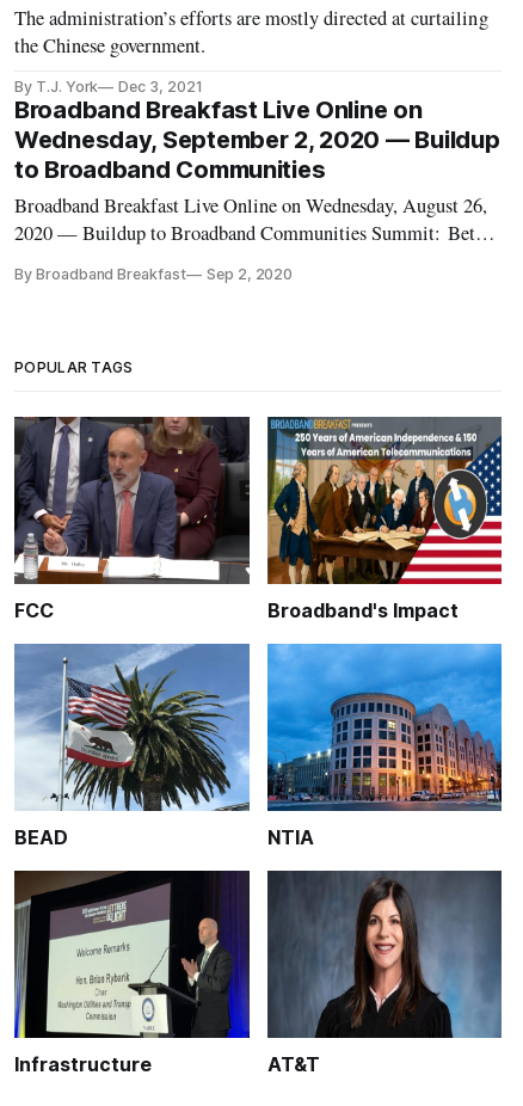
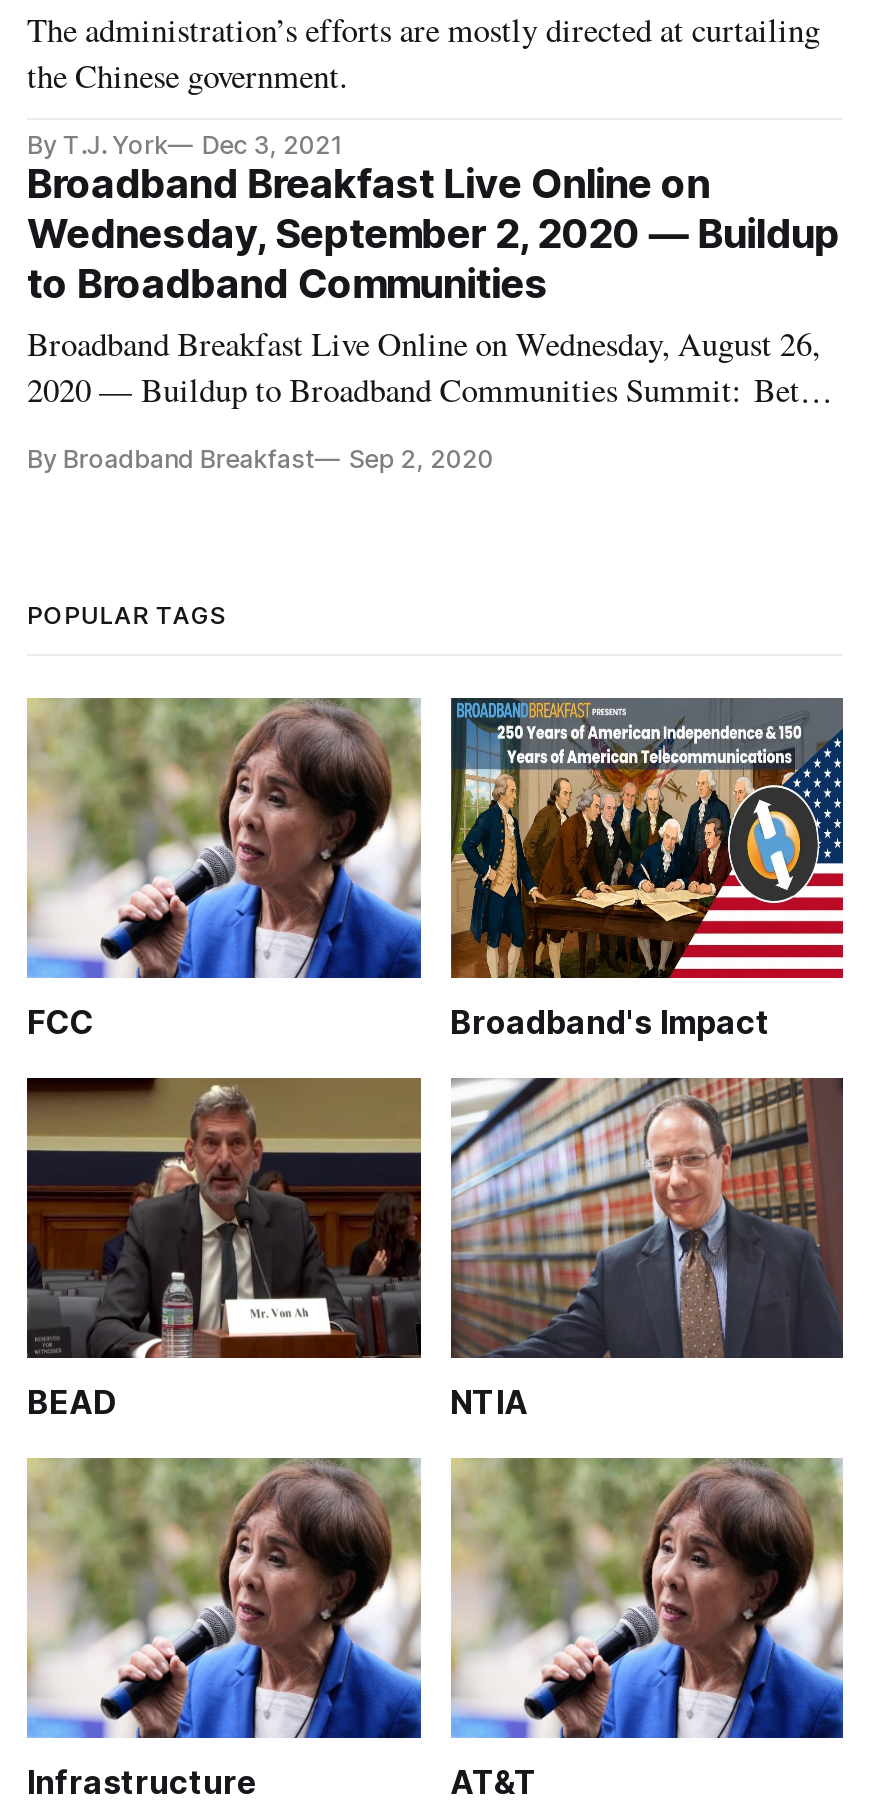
[13,416,251,585] [image] -> [25,696,423,980] [image]
[13,643,251,812] [image] -> [25,1076,423,1360] [image]
[266,643,503,811] [image] -> [449,1076,845,1358] [image]
[13,870,251,1039] [image] -> [25,1456,423,1740] [image]
[266,870,503,1039] [image] -> [449,1456,845,1740] [image]

